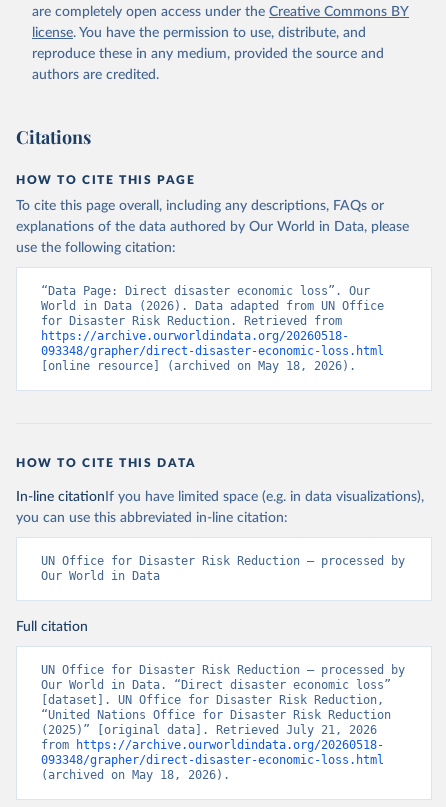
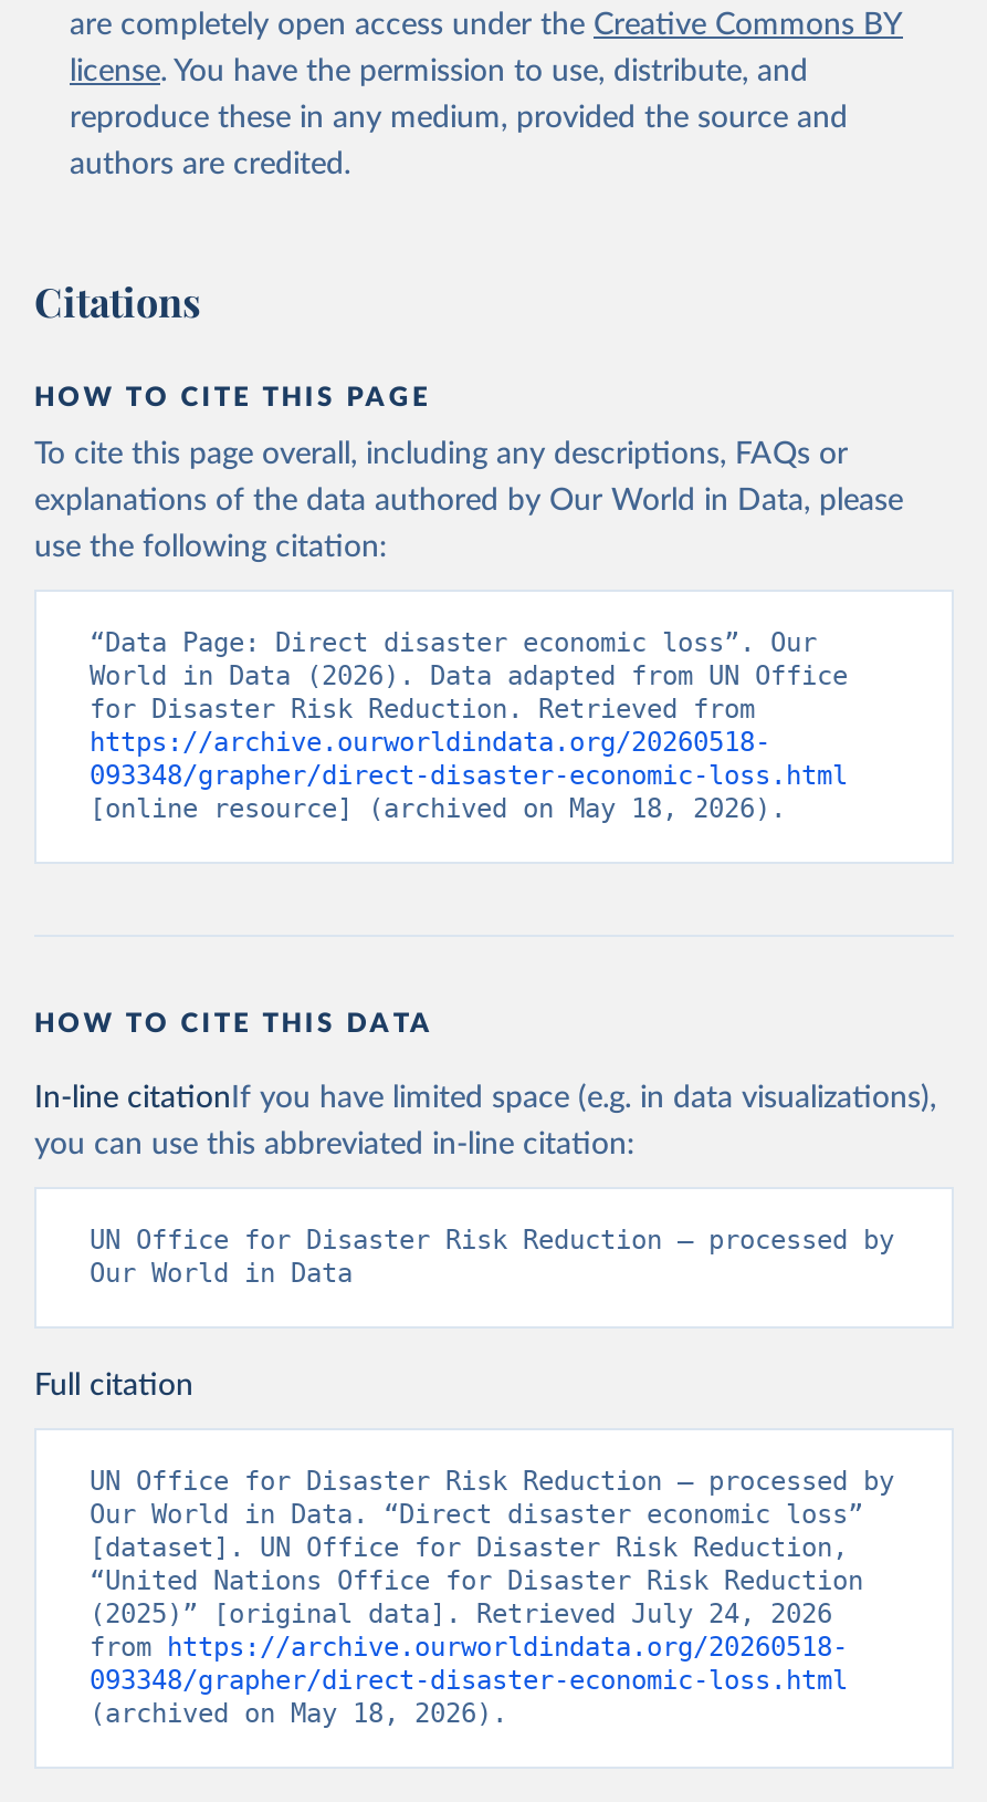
[41,723,377,737] (2025)” [original data]. Retrieved July 21, 2026 -> [90,1598,832,1629] (2025)” [original data]. Retrieved July 24, 2026

